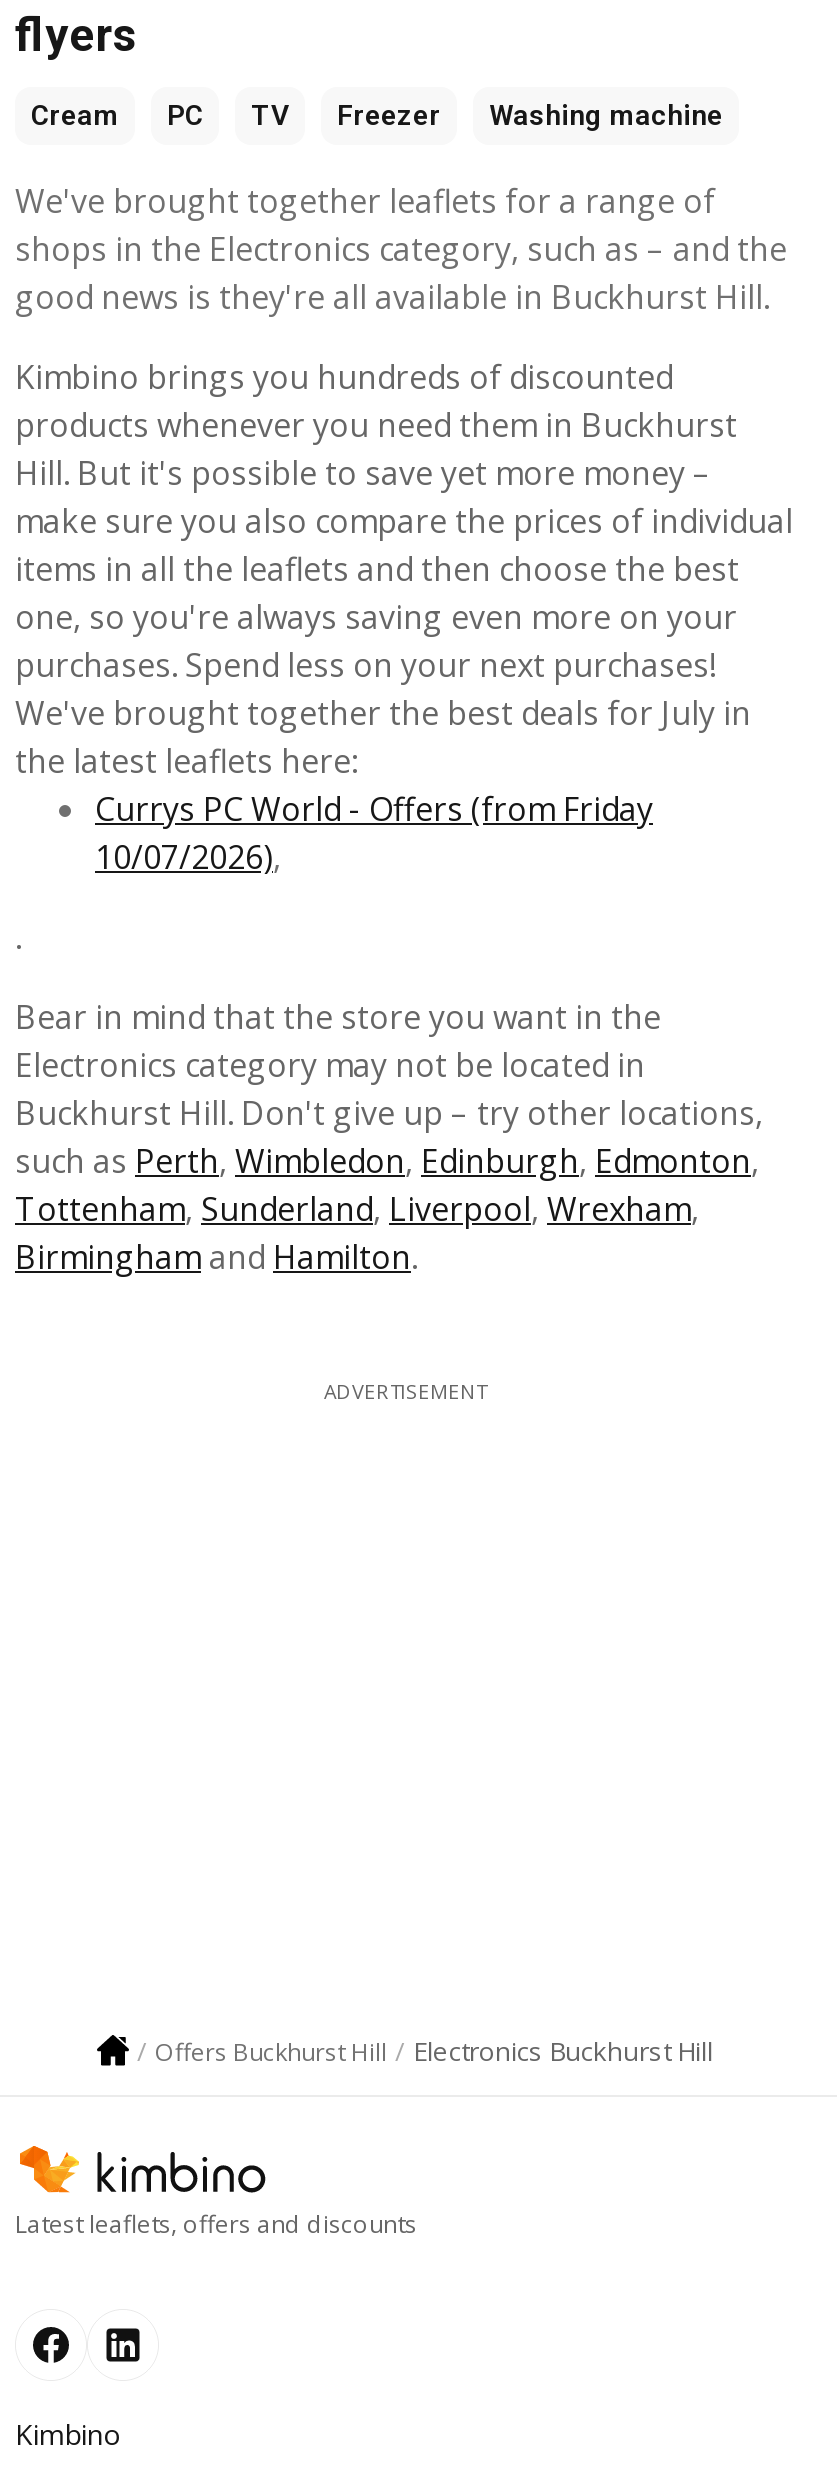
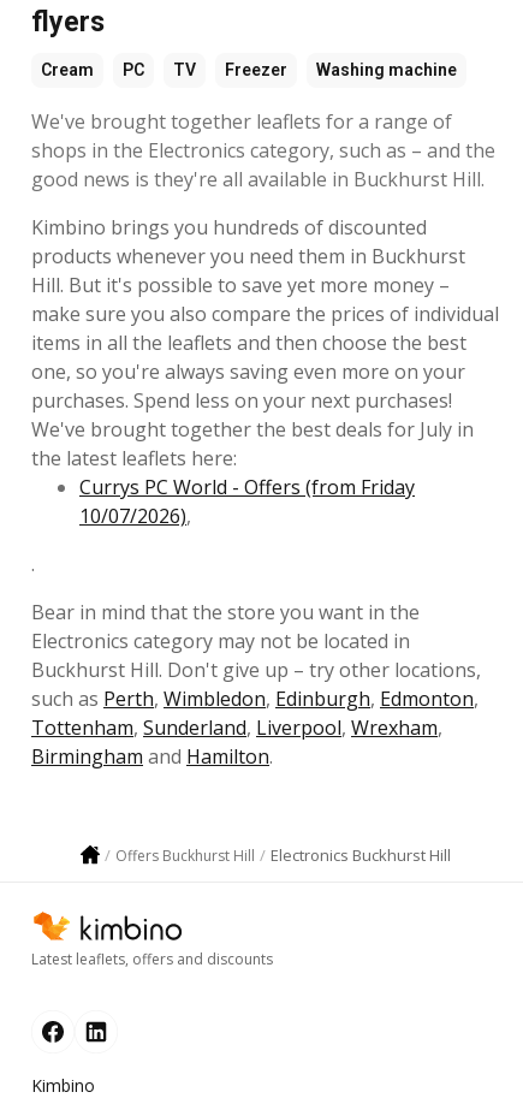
[324,1377,486,1405] ADVERTISEMENT -> none

